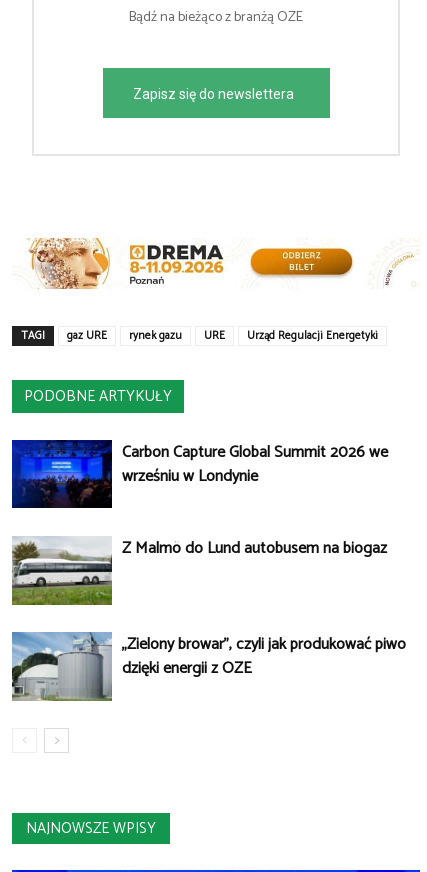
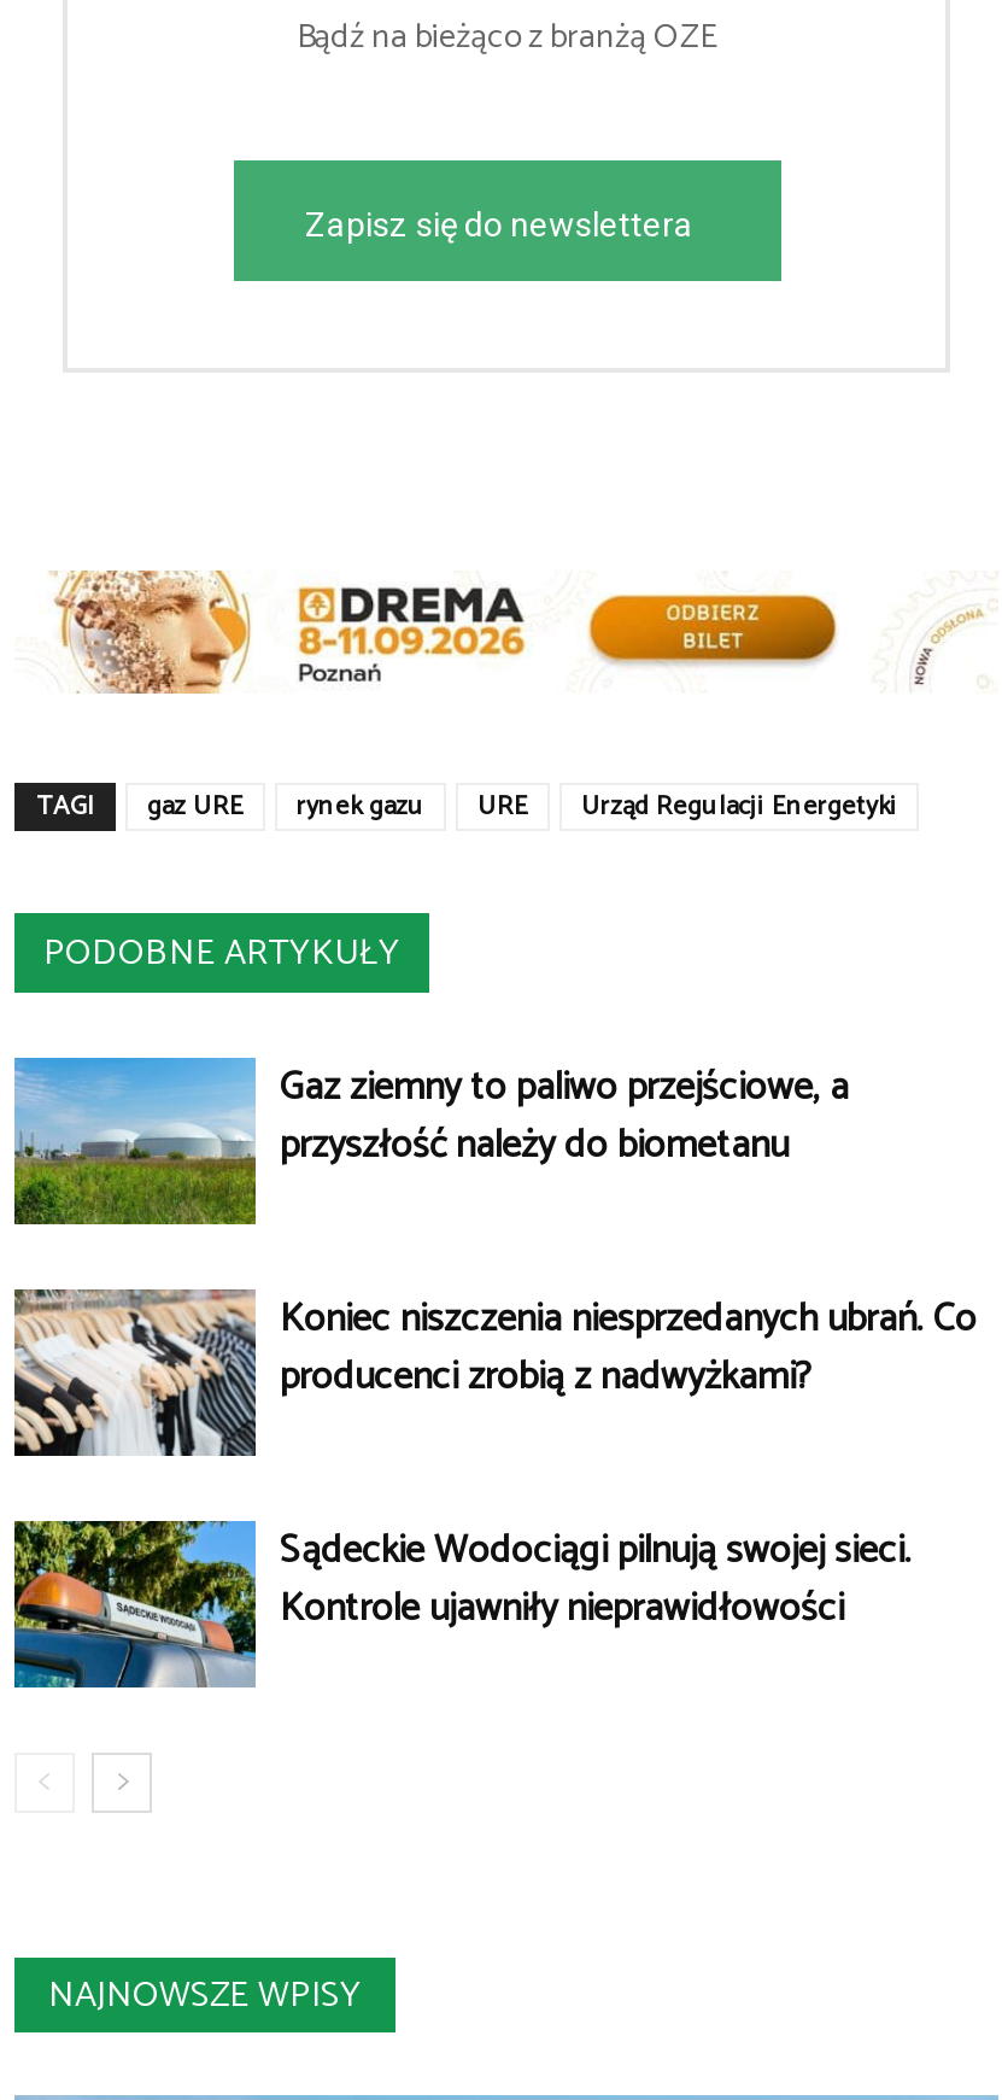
[11,439,388,509] [image] | Carbon Capture Global Summit 2026 we | wrześniu w Londynie -> [12,1054,849,1227] [image] | Gaz ziemny to paliwo przejściowe, a | przyszłość należy do biometanu
[11,535,387,606] [image] | Z Malmö do Lund autobusem na biogaz -> [12,1286,977,1458] [image] | Koniec niszczenia niesprzedanych ubrań. Co | producenci zrobią z nadwyżkami?
[11,631,406,702] [image] | „Zielony browar”, czyli jak produkować piwo | dzięki energii z OZE -> [12,1518,912,1690] [image] | Sądeckie Wodociągi pilnują swojej sieci. | Kontrole ujawniły nieprawidłowości

